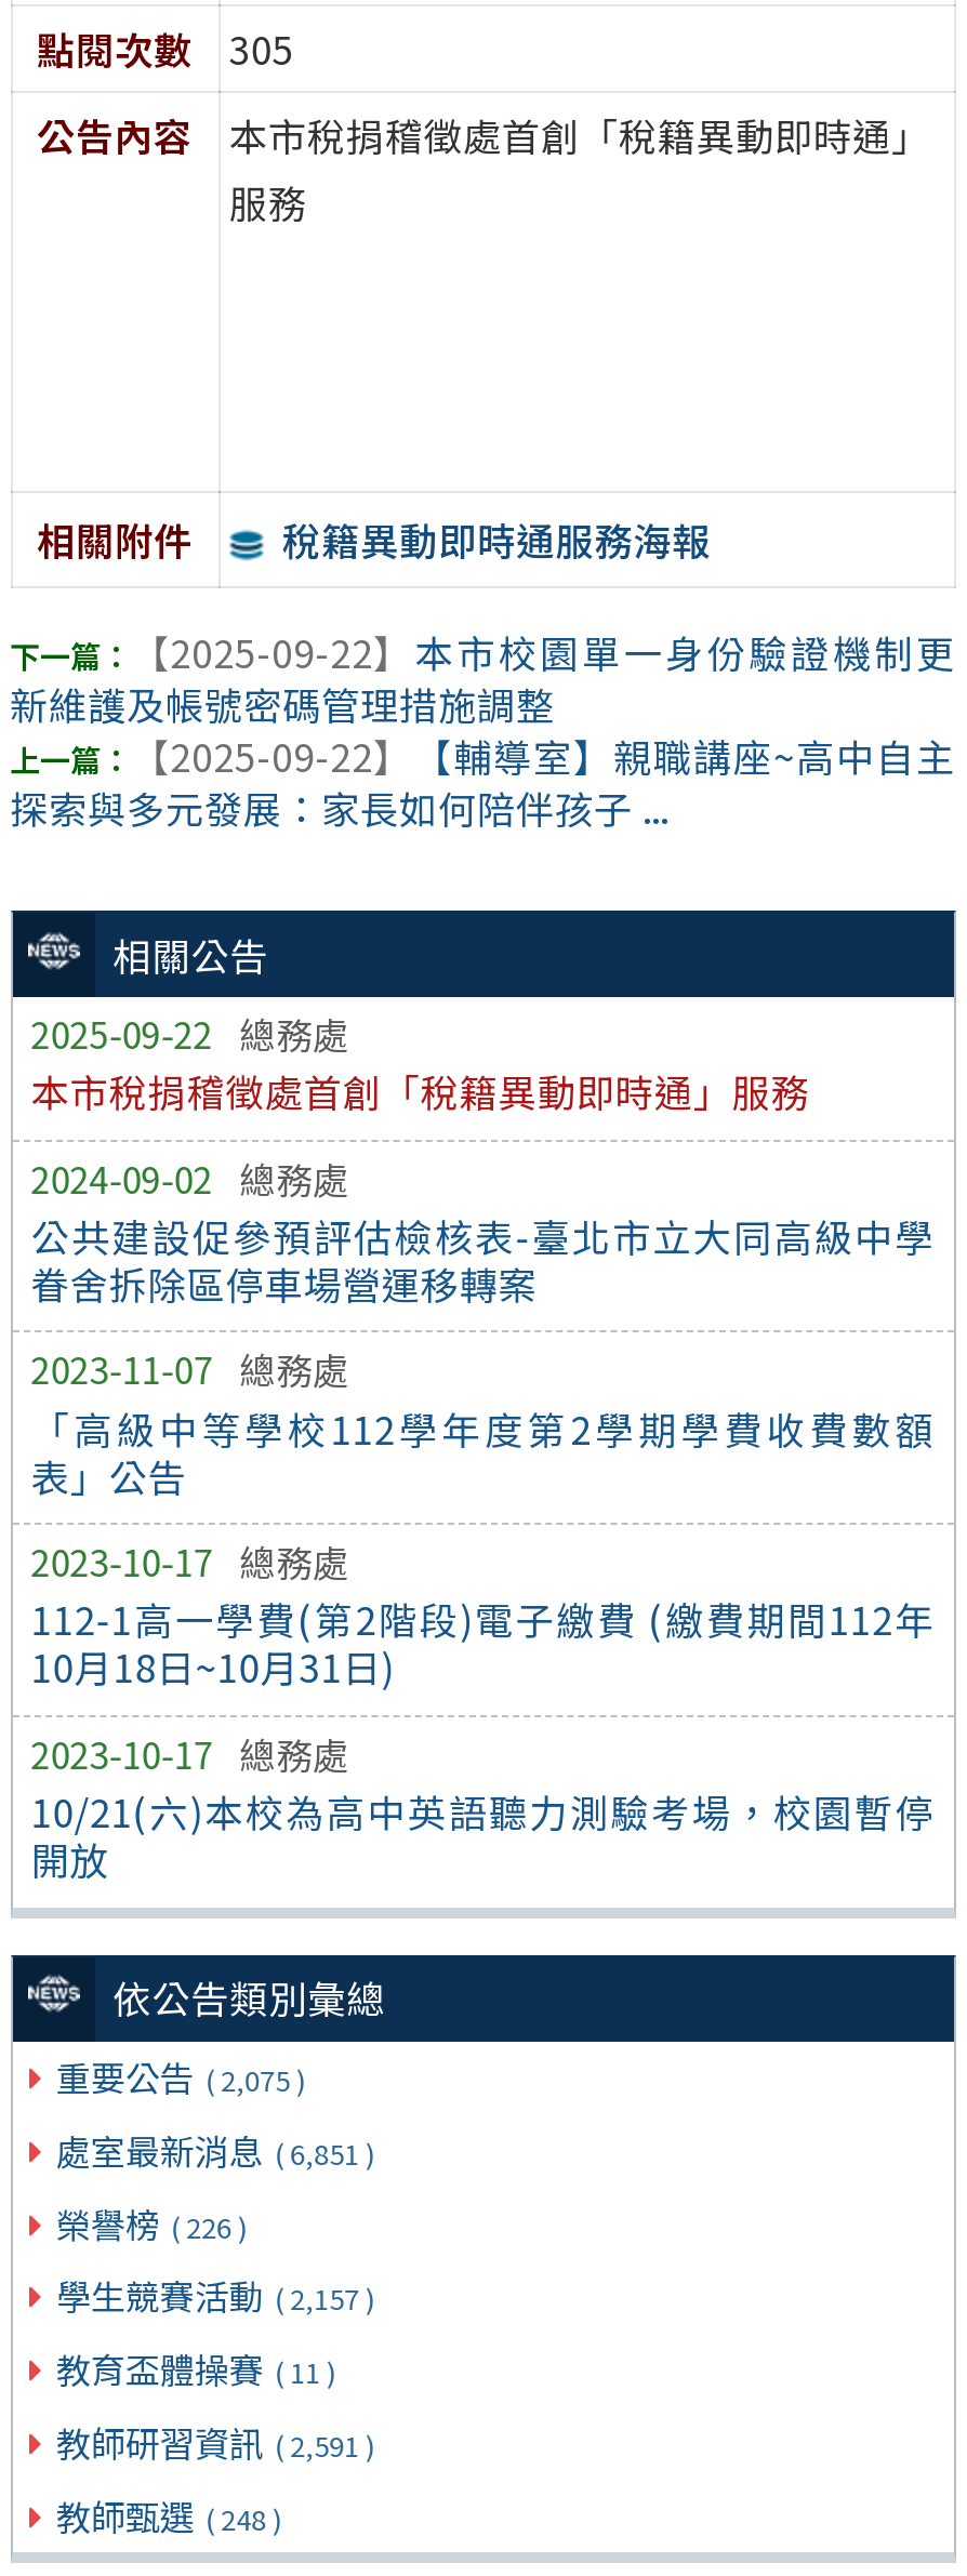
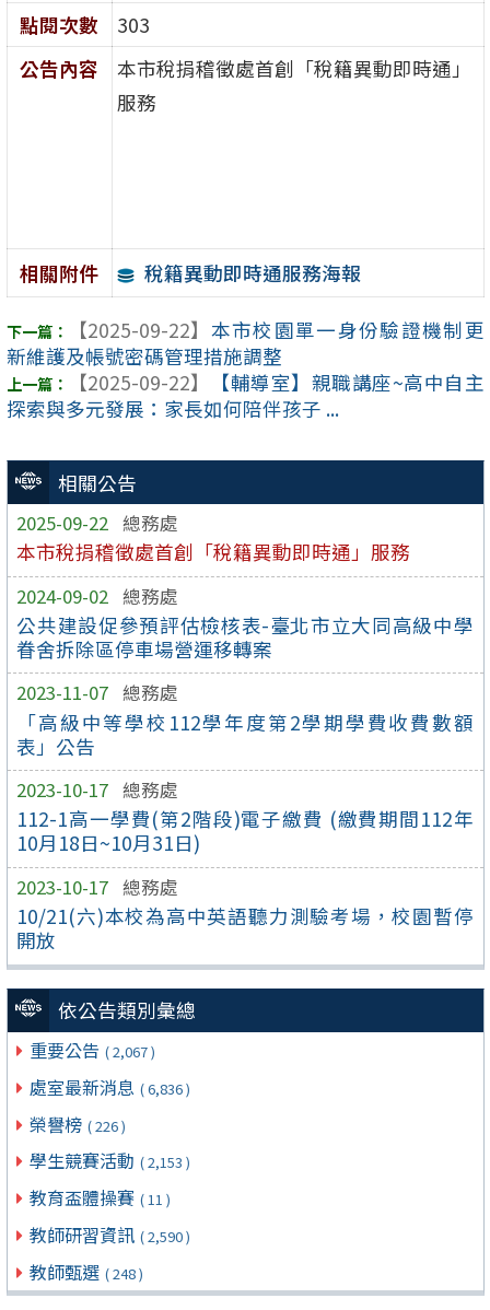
[37,23,294,77] 點閱次數 305 -> [20,11,150,39] 點閱次數 303
[56,2051,305,2103] 重要公告 ( 2,075 ) -> [29,1037,156,1063] 重要公告 ( 2,067 )
[56,2124,375,2176] 處室最新消息 ( 6,851 ) -> [29,1074,191,1100] 處室最新消息 ( 6,836 )
[56,2270,375,2322] 學生競賽活動 ( 2,157 ) -> [29,1148,191,1174] 學生競賽活動 ( 2,153 )
[56,2416,375,2468] 教師研習資訊 ( 2,591 ) -> [29,1221,191,1248] 教師研習資訊 ( 2,590 )

